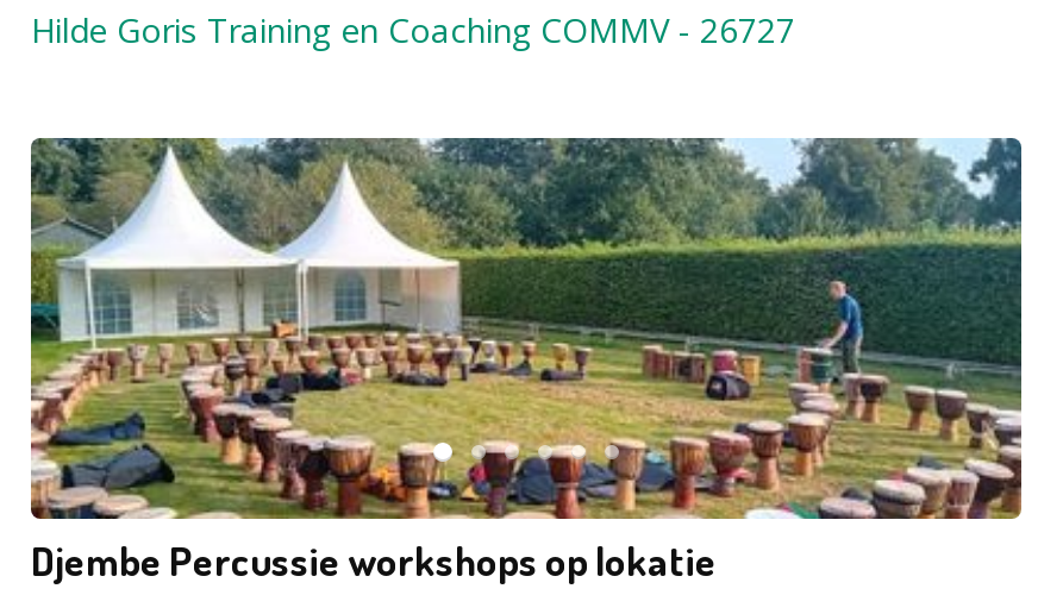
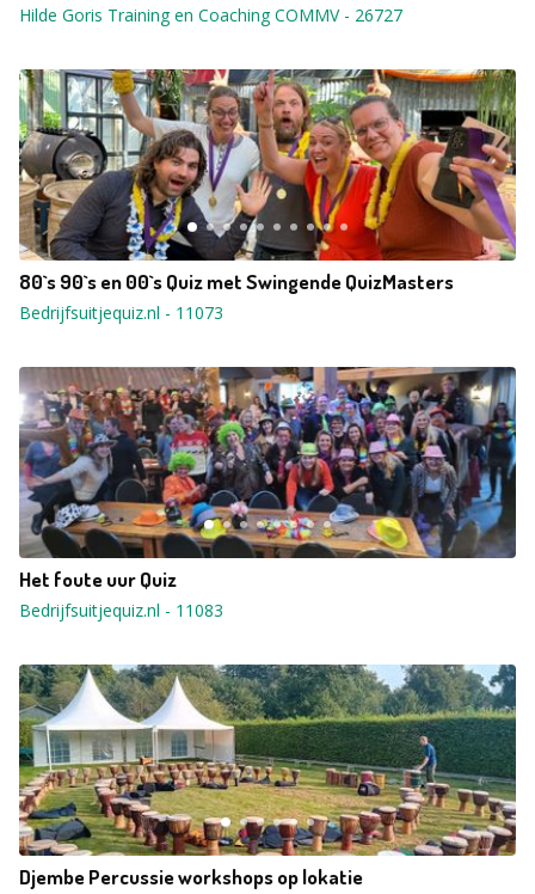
none -> [18,366,517,621] [image] | Het foute uur Quiz | Bedrijfsuitjequiz.nl - 11083
none -> [19,68,517,324] [image] | 80`s 90`s en 00`s Quiz met Swingende QuizMasters | Bedrijfsuitjequiz.nl - 11073

